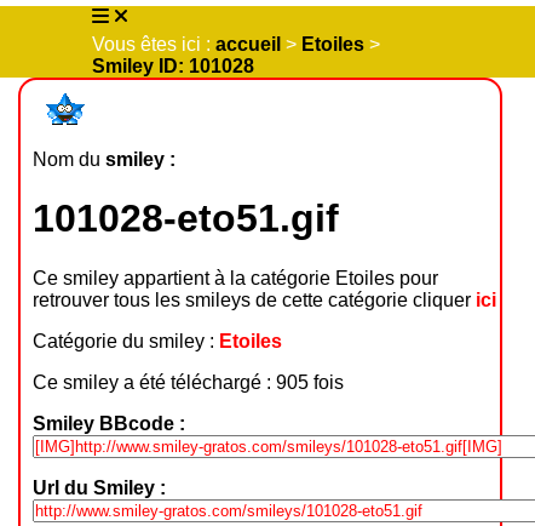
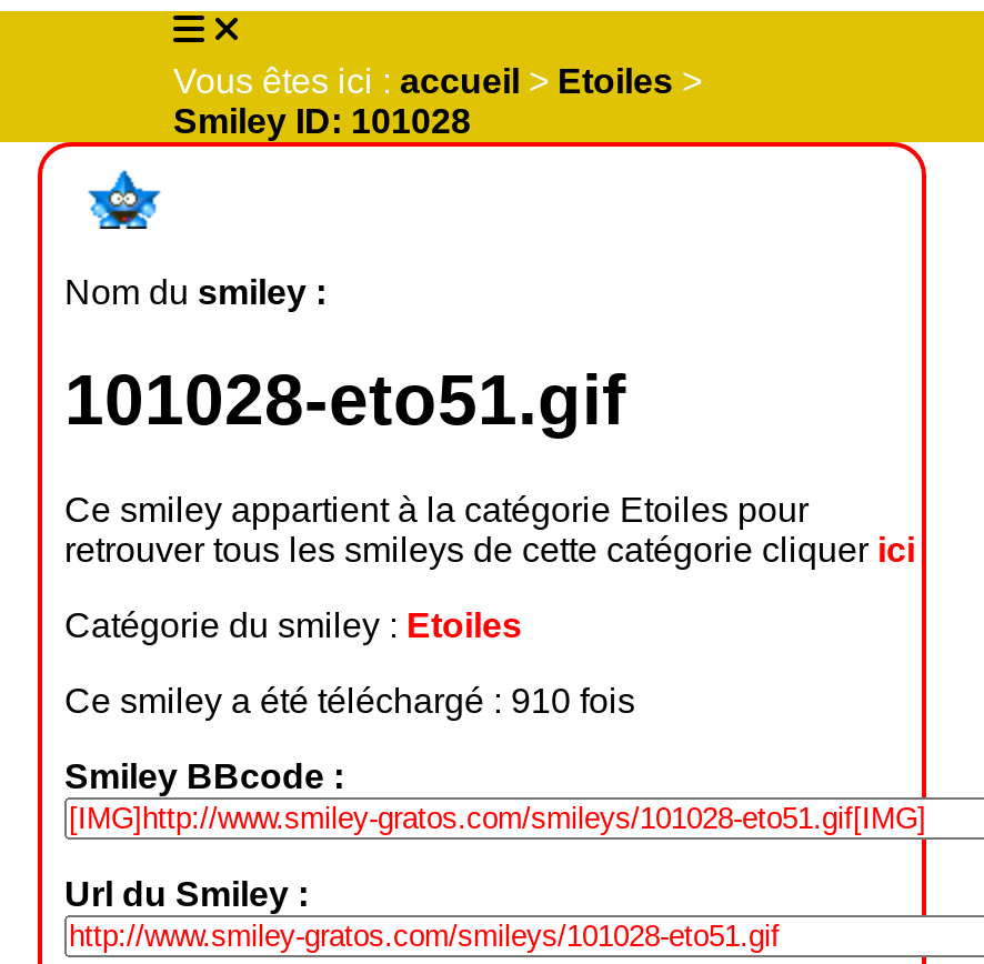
[33,372,344,393] Ce smiley a été téléchargé : 905 fois -> [64,682,635,719] Ce smiley a été téléchargé : 910 fois

